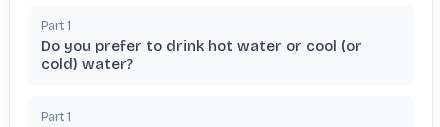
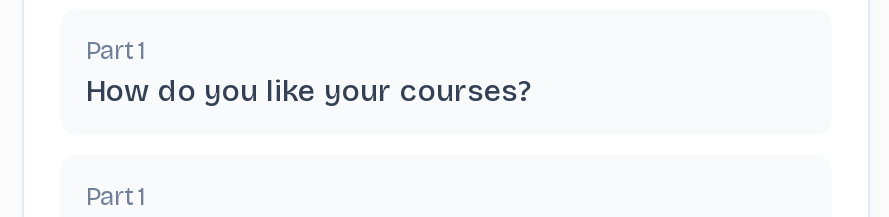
[41,37,362,73] Do you prefer to drink hot water or cool (or | cold) water? -> [86,73,530,109] How do you like your courses?

